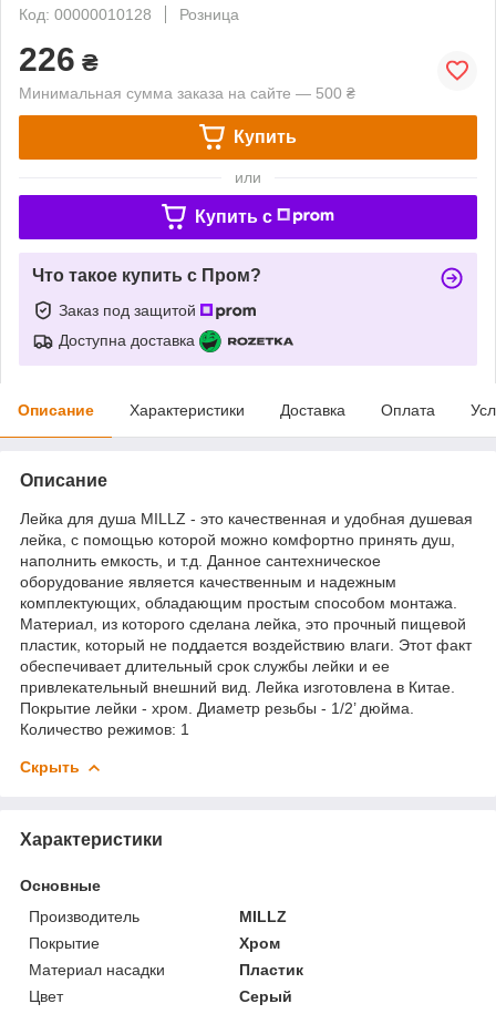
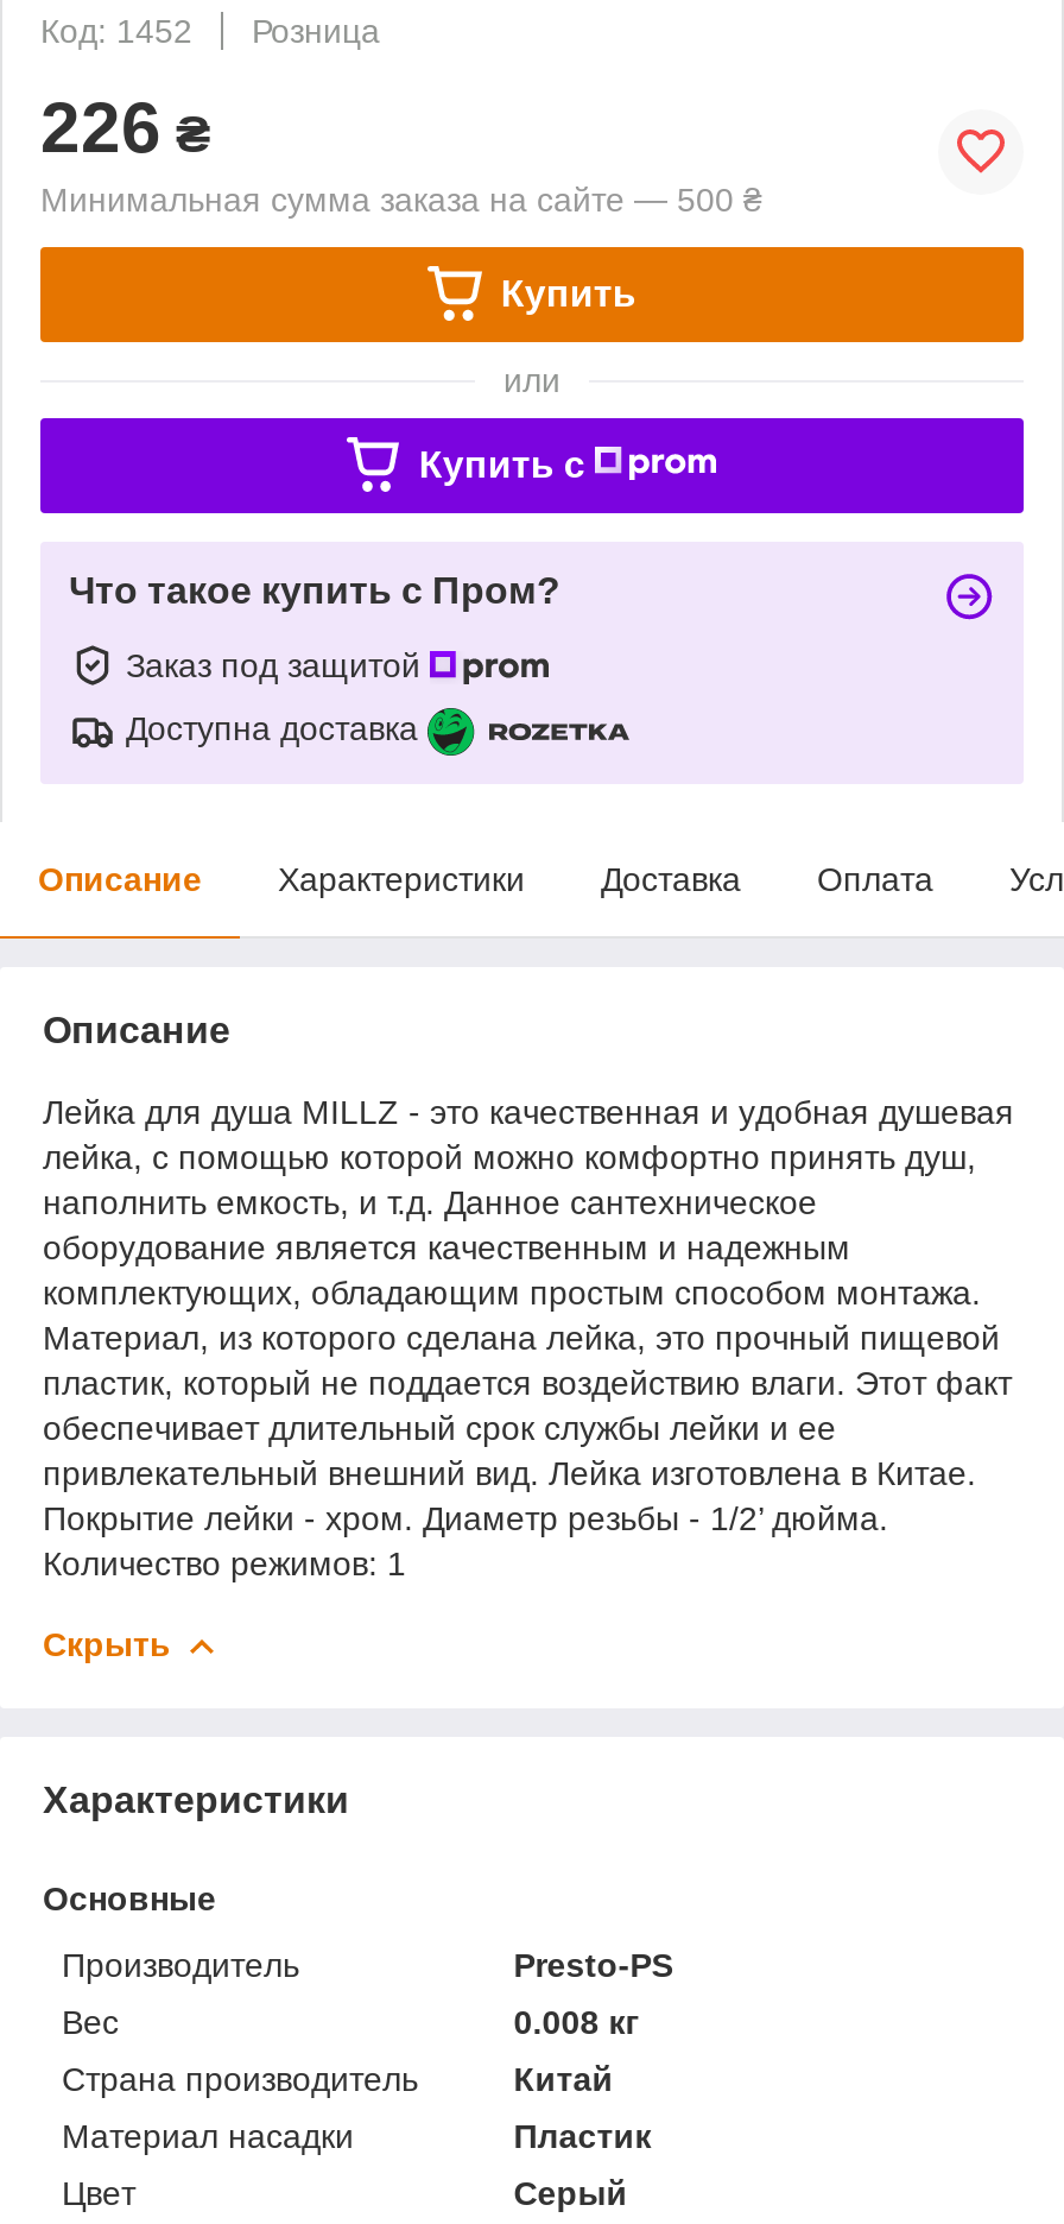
[19,5,239,23] Код: 00000010128 Розница -> [40,11,380,49] Код: 1452 Розница
[29,907,287,952] MILLZ | Покрытие | Хром -> [62,1946,673,2098] Presto-PS | Вес | 0.008 кг | Страна производитель | Китай

